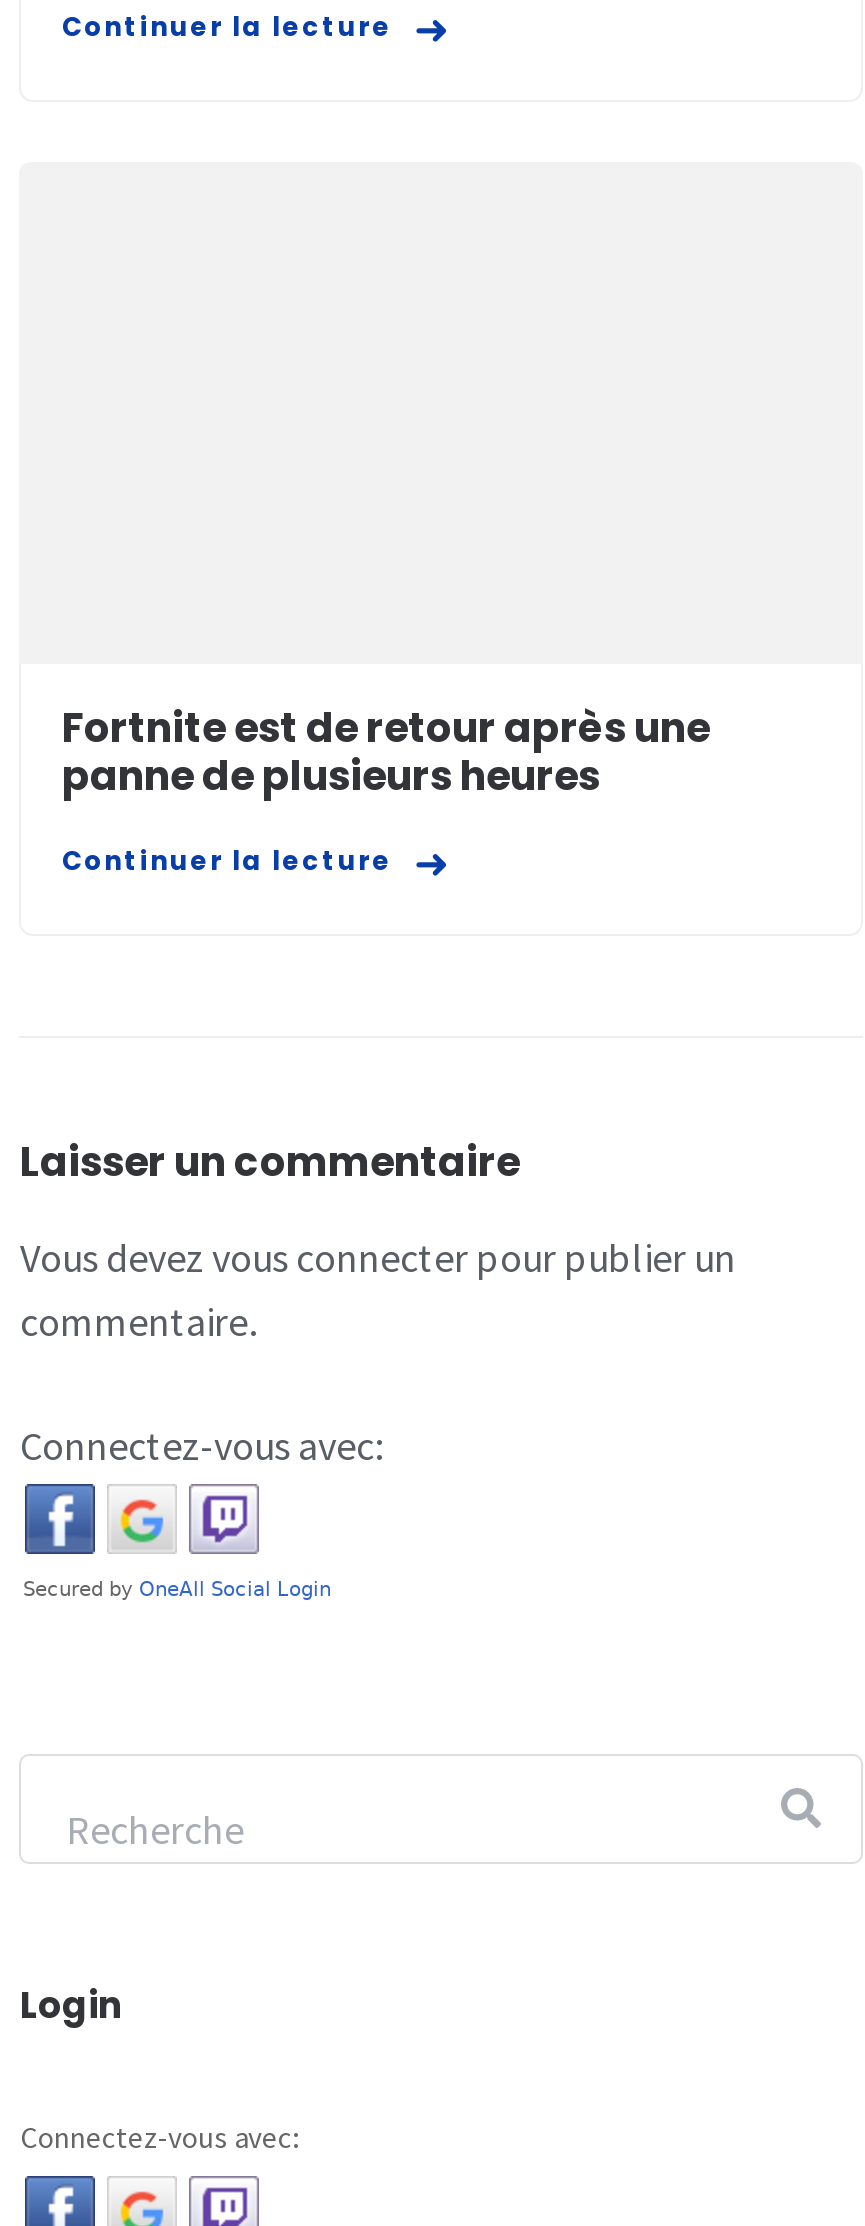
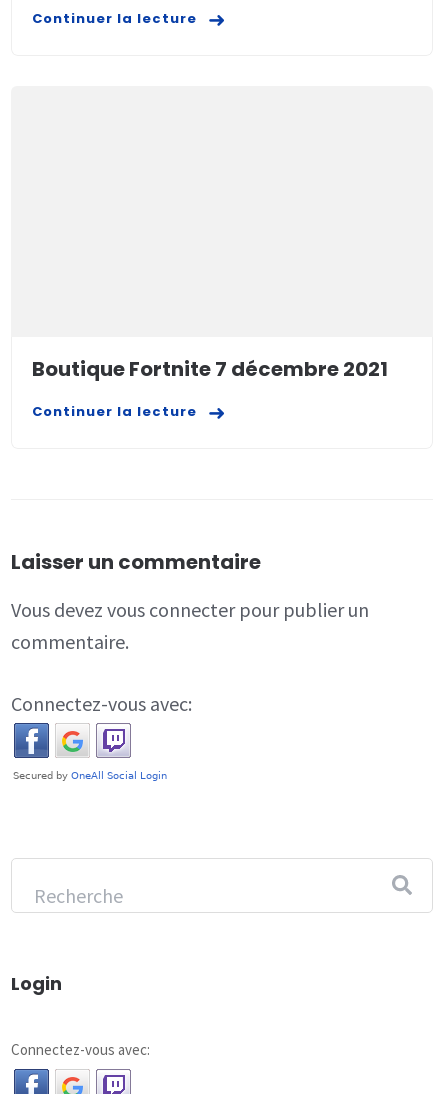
[62,699,710,803] Fortnite est de retour après une | panne de plusieurs heures -> [32,355,388,383] Boutique Fortnite 7 décembre 2021

